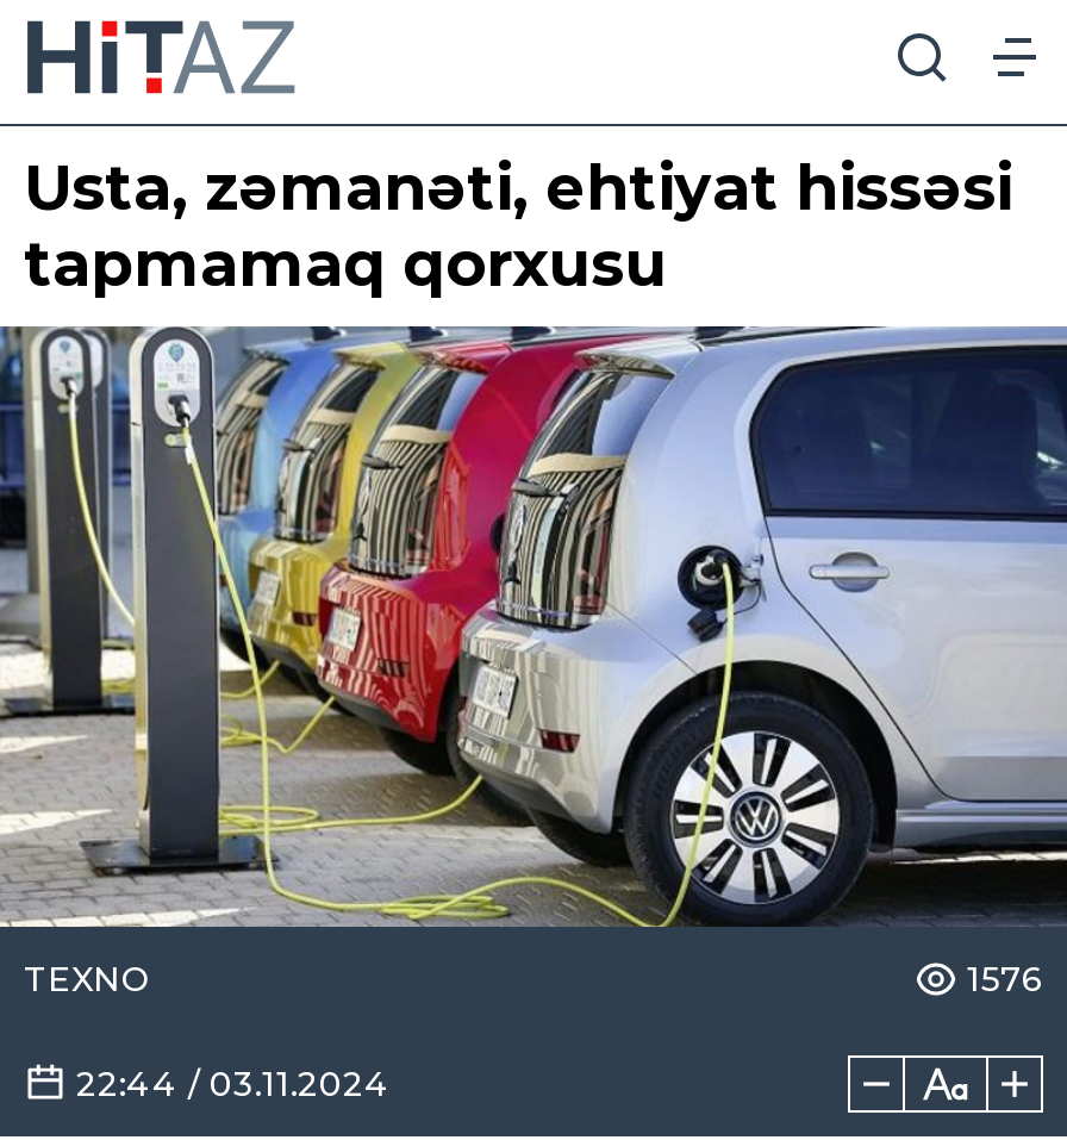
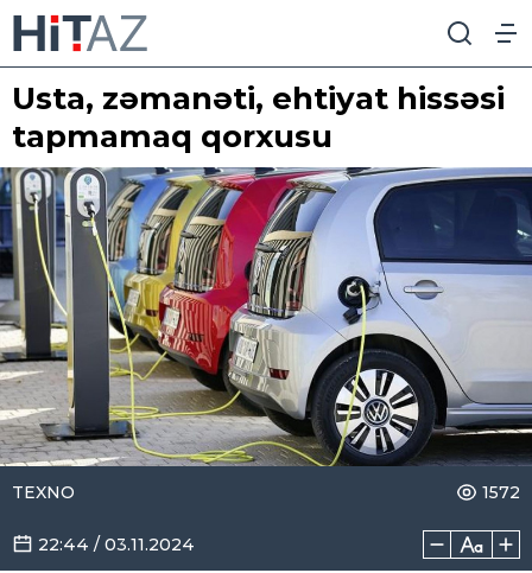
[967,958,1043,1001] 1576 -> [482,482,520,503] 1572

